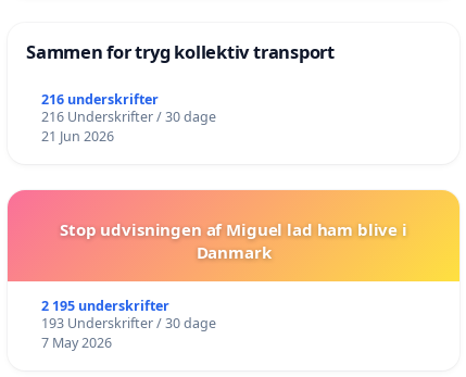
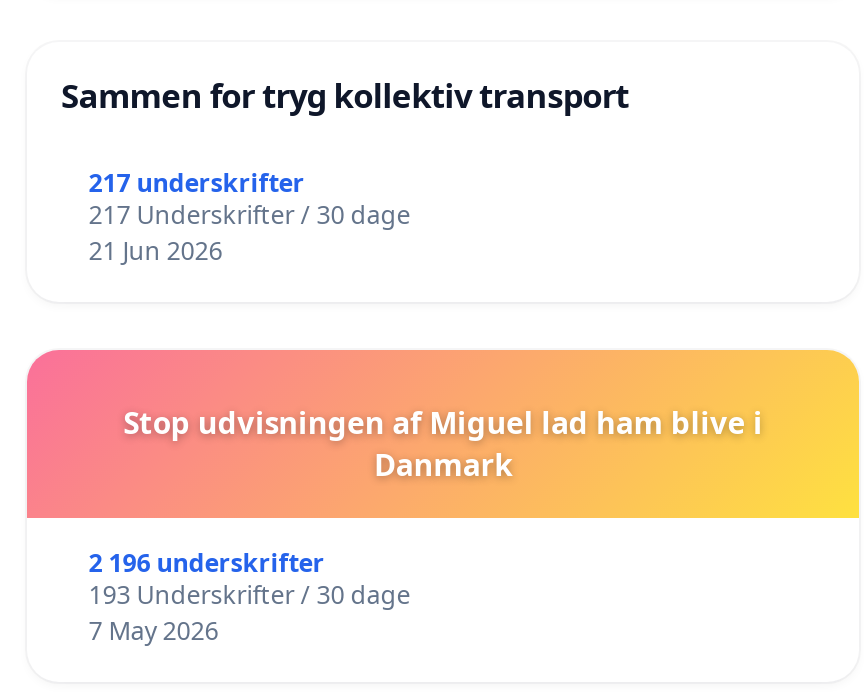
[41,90,158,109] 216 underskrifter -> [89,166,305,200] 217 underskrifter
[41,107,216,126] 216 Underskrifter / 30 dage -> [89,198,411,232] 217 Underskrifter / 30 dage
[41,296,169,315] 2 195 underskrifter -> [89,546,325,580] 2 196 underskrifter

